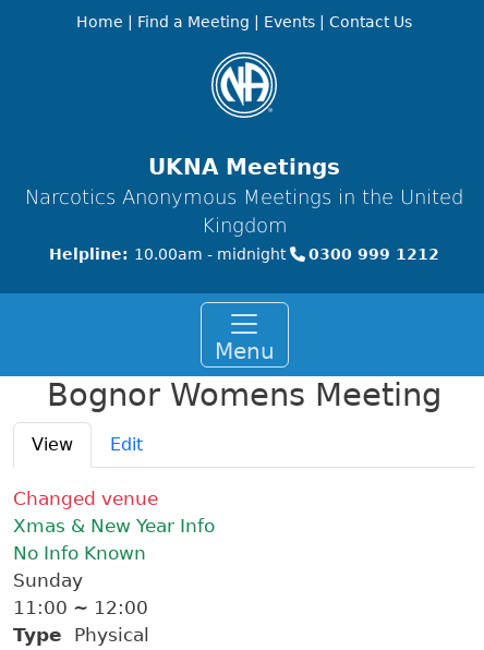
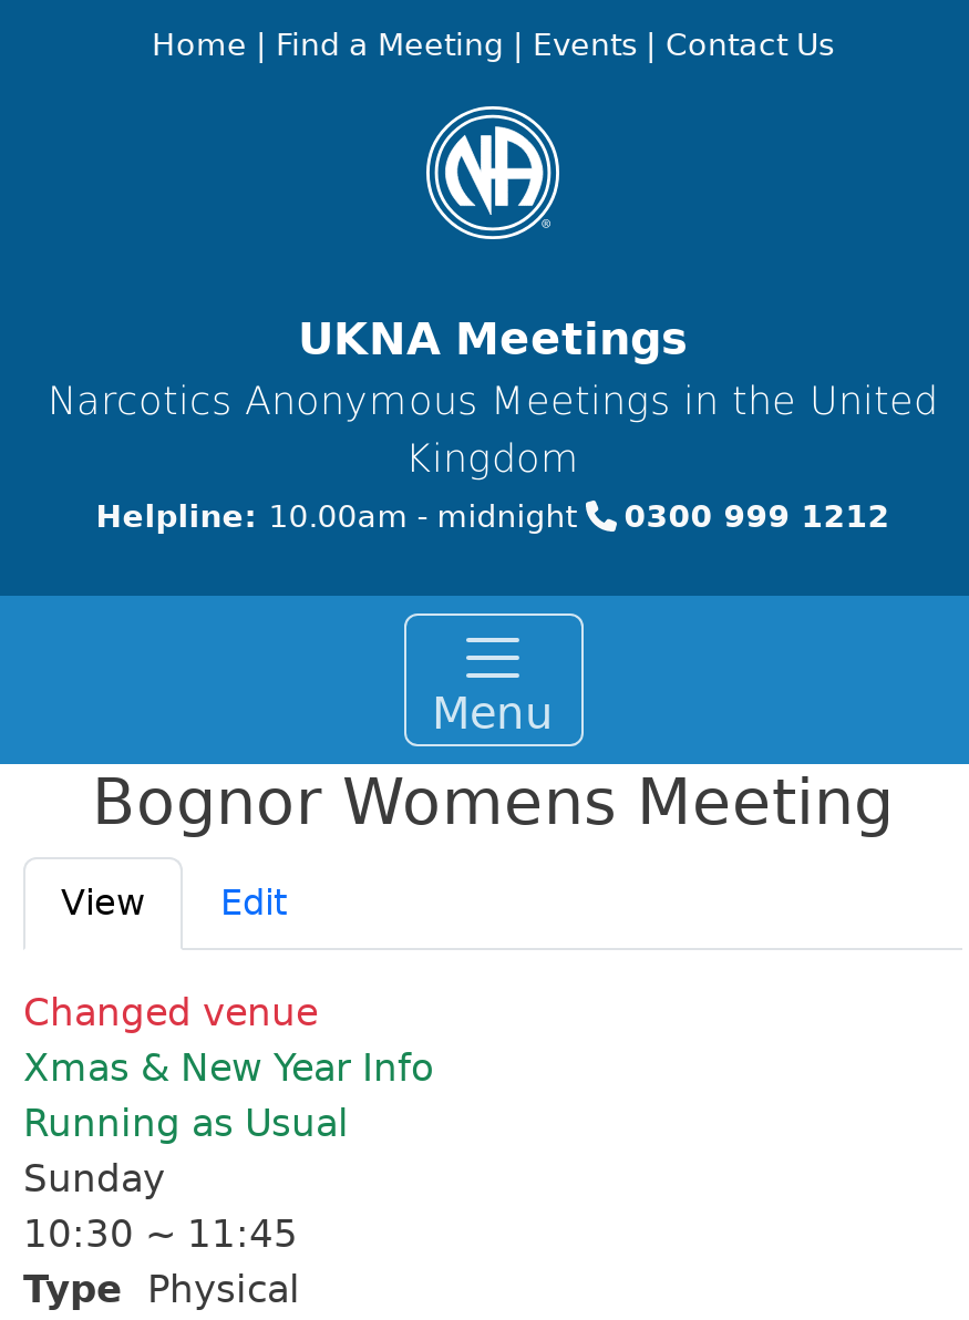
[13,542,146,564] No Info Known -> [23,1101,349,1145] Running as Usual
[13,597,148,618] 11:00 ~ 12:00 -> [23,1211,298,1256] 10:30 ~ 11:45

